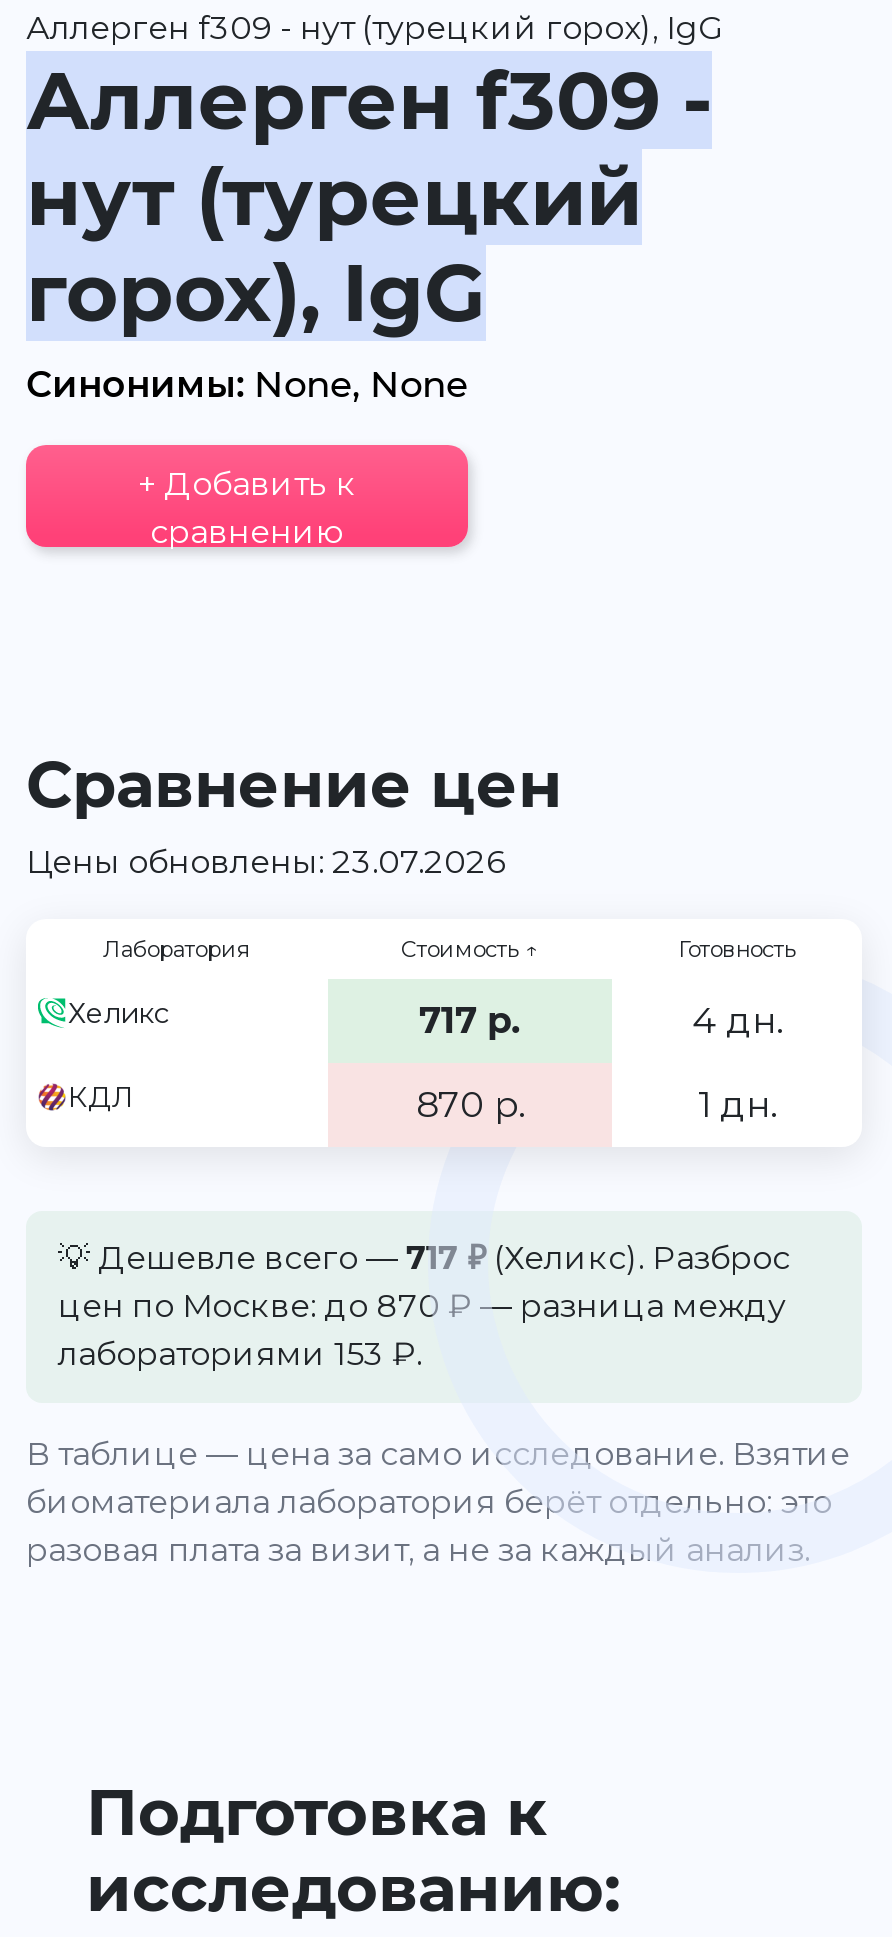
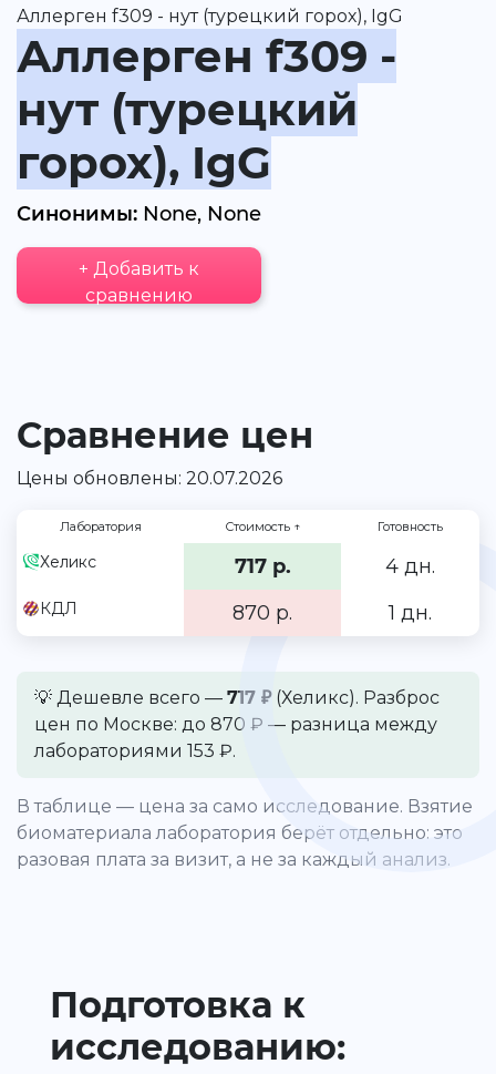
[26,843,504,881] Цены обновлены: 23.07.2026 -> [17,468,282,489] Цены обновлены: 20.07.2026

